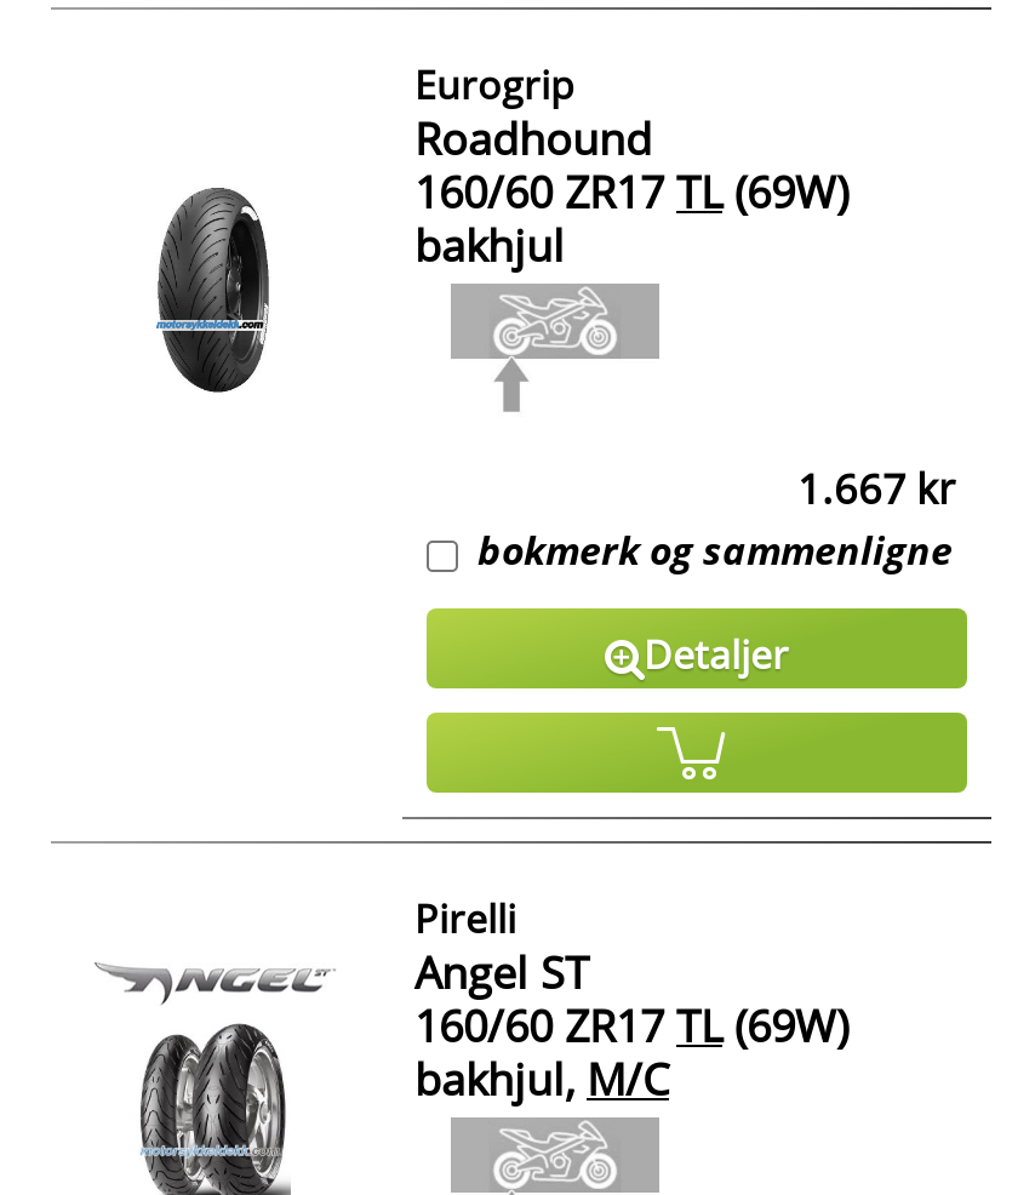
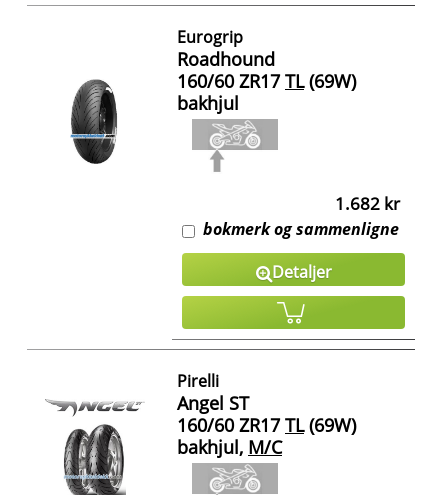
[797,461,955,517] 1.667 kr -> [335,192,400,215] 1.682 kr

